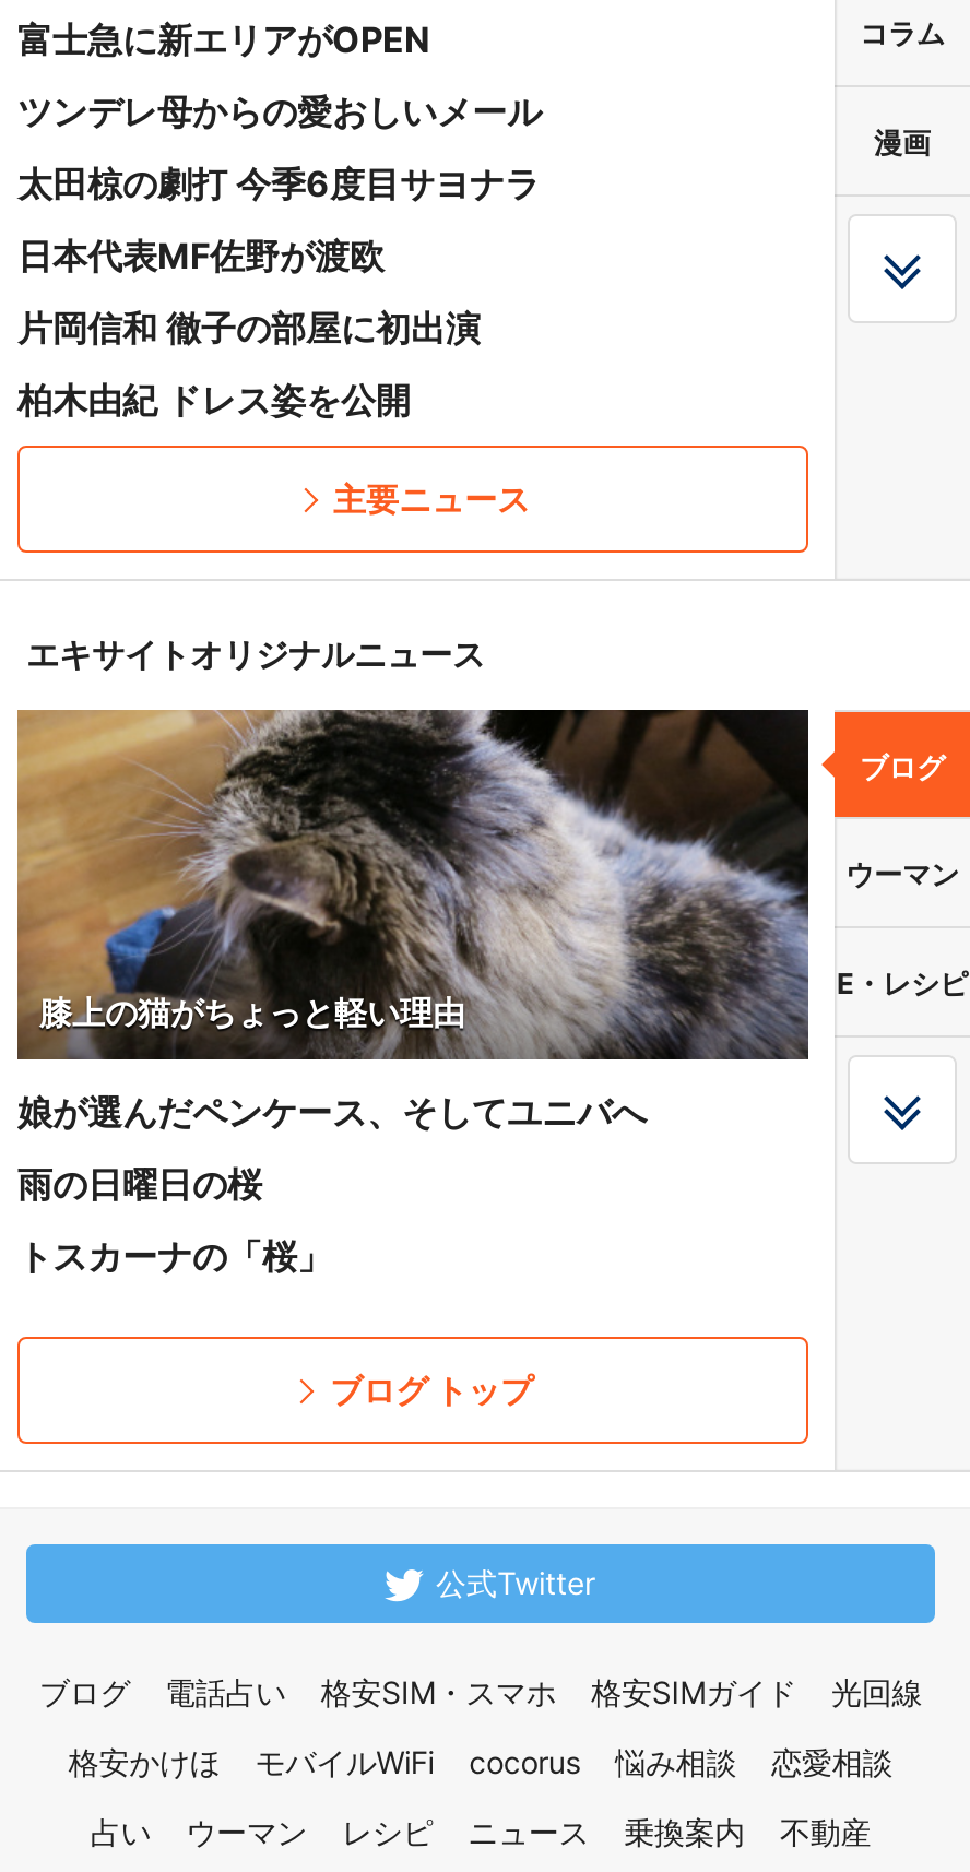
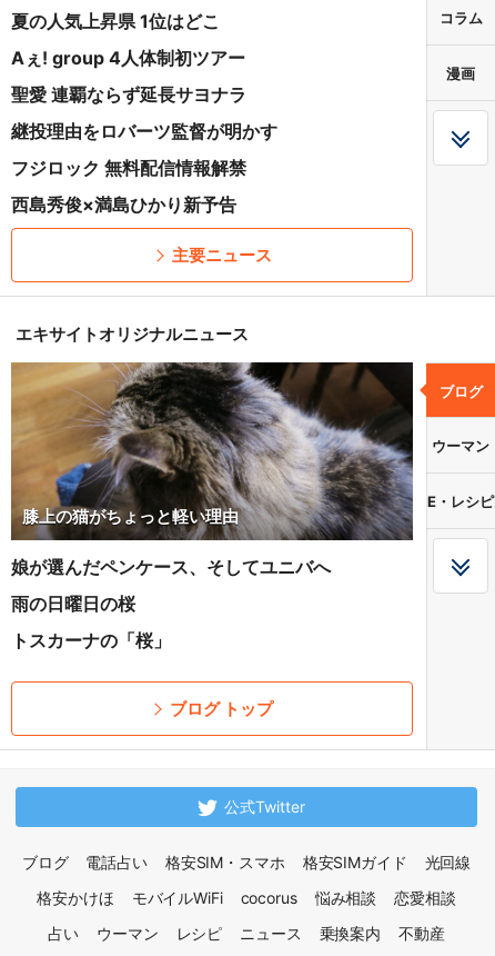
[17,17,430,61] 富士急に新エリアがOPEN -> [11,10,220,32] 夏の人気上昇県 1位はどこ
[17,90,542,133] ツンデレ母からの愛おしいメール -> [11,47,245,69] Aぇ! group 4人体制初ツアー
[17,162,540,205] 太田椋の劇打 今季6度目サヨナラ -> [11,83,246,106] 聖愛 連覇ならず延長サヨナラ
[17,234,385,277] 日本代表MF佐野が渡欧 -> [11,120,277,142] 継投理由をロバーツ監督が明かす
[17,306,481,349] 片岡信和 徹子の部屋に初出演 -> [11,157,246,179] フジロック 無料配信情報解禁
[17,378,411,422] 柏木由紀 ドレス姿を公開 -> [11,193,236,216] 西島秀俊×満島ひかり新予告

